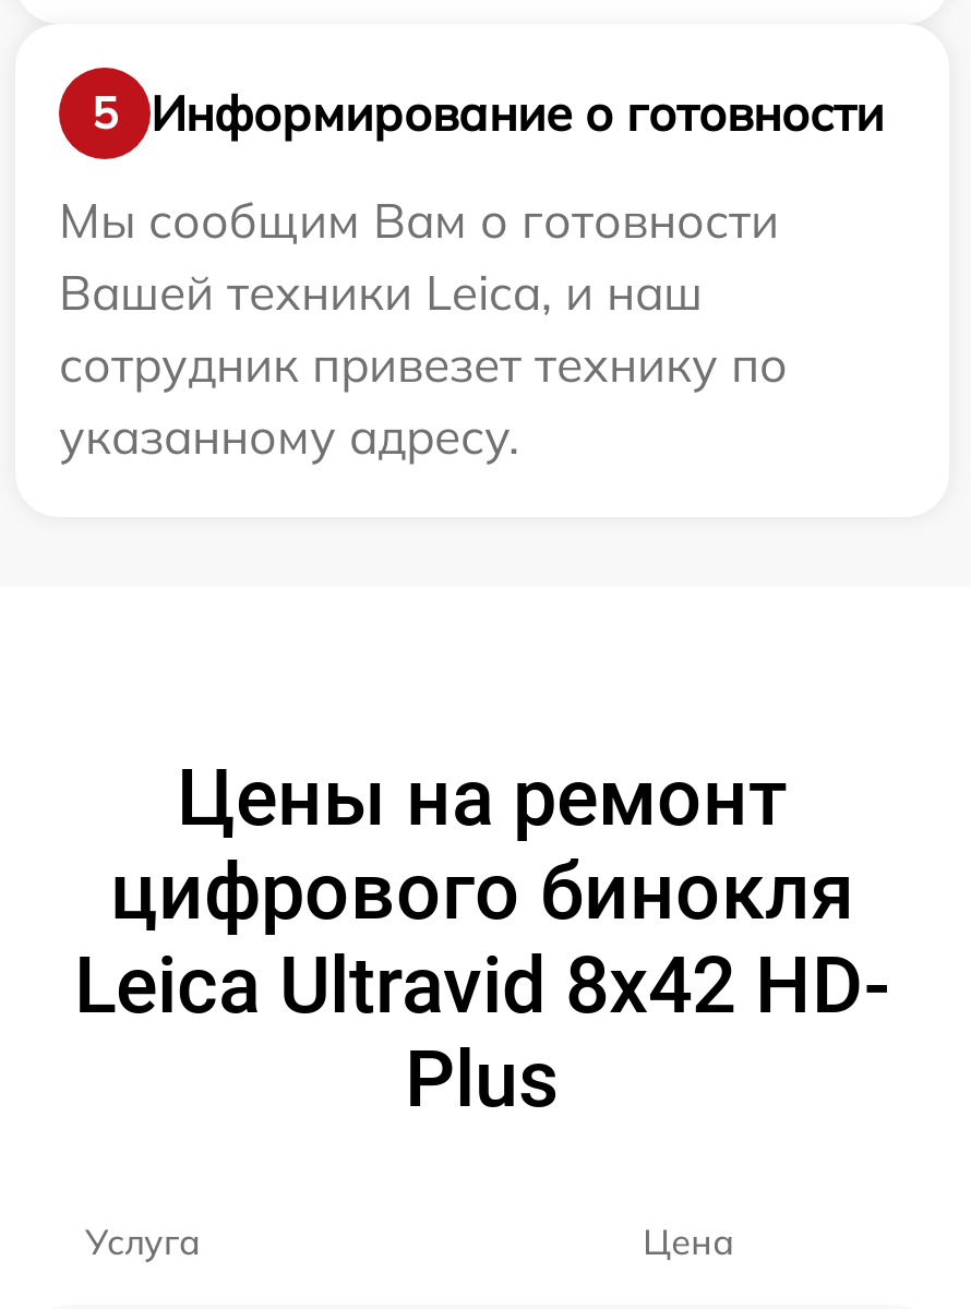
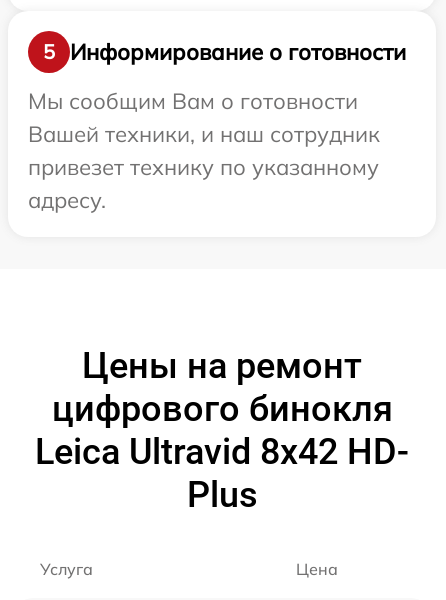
[59,262,788,467] Вашей техники Leica, и наш | сотрудник привезет технику по | указанному адресу. -> [28,120,380,214] Вашей техники, и наш сотрудник | привезет технику по указанному | адресу.

